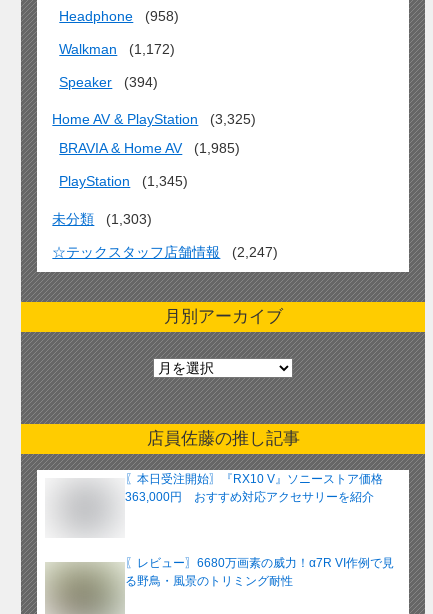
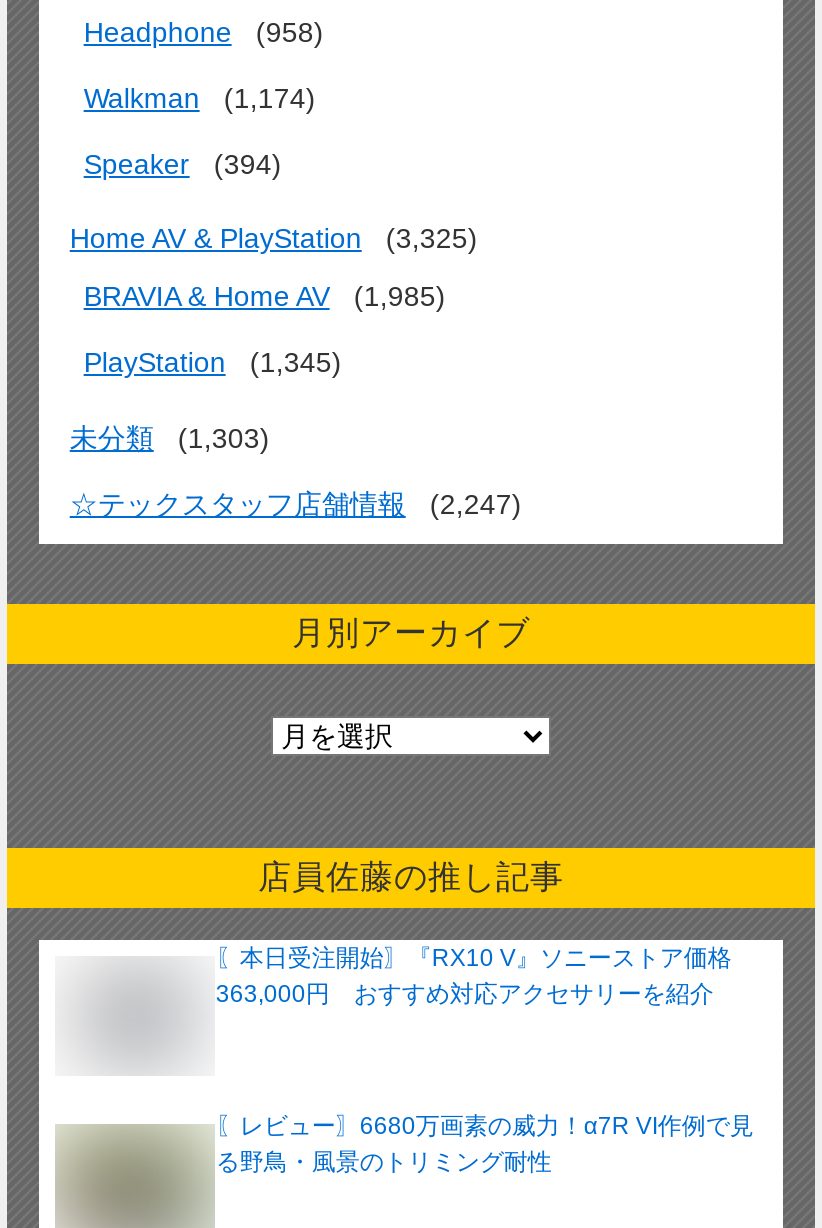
[59,41,175,57] Walkman (1,172) -> [84,82,316,114] Walkman (1,174)

